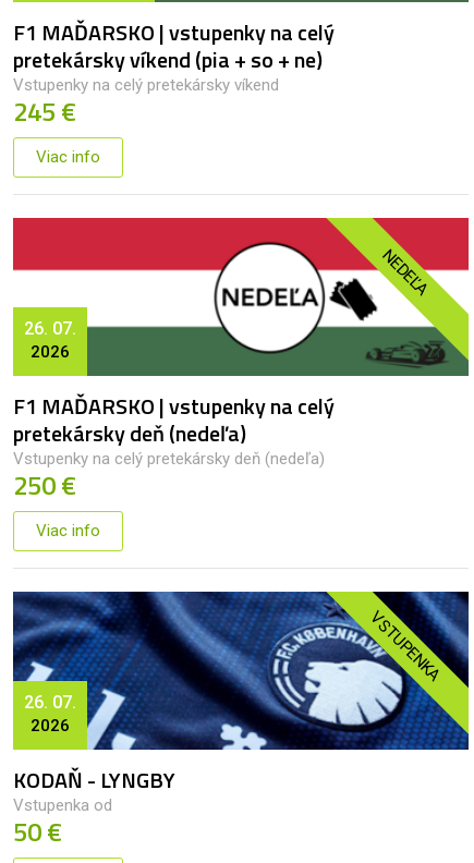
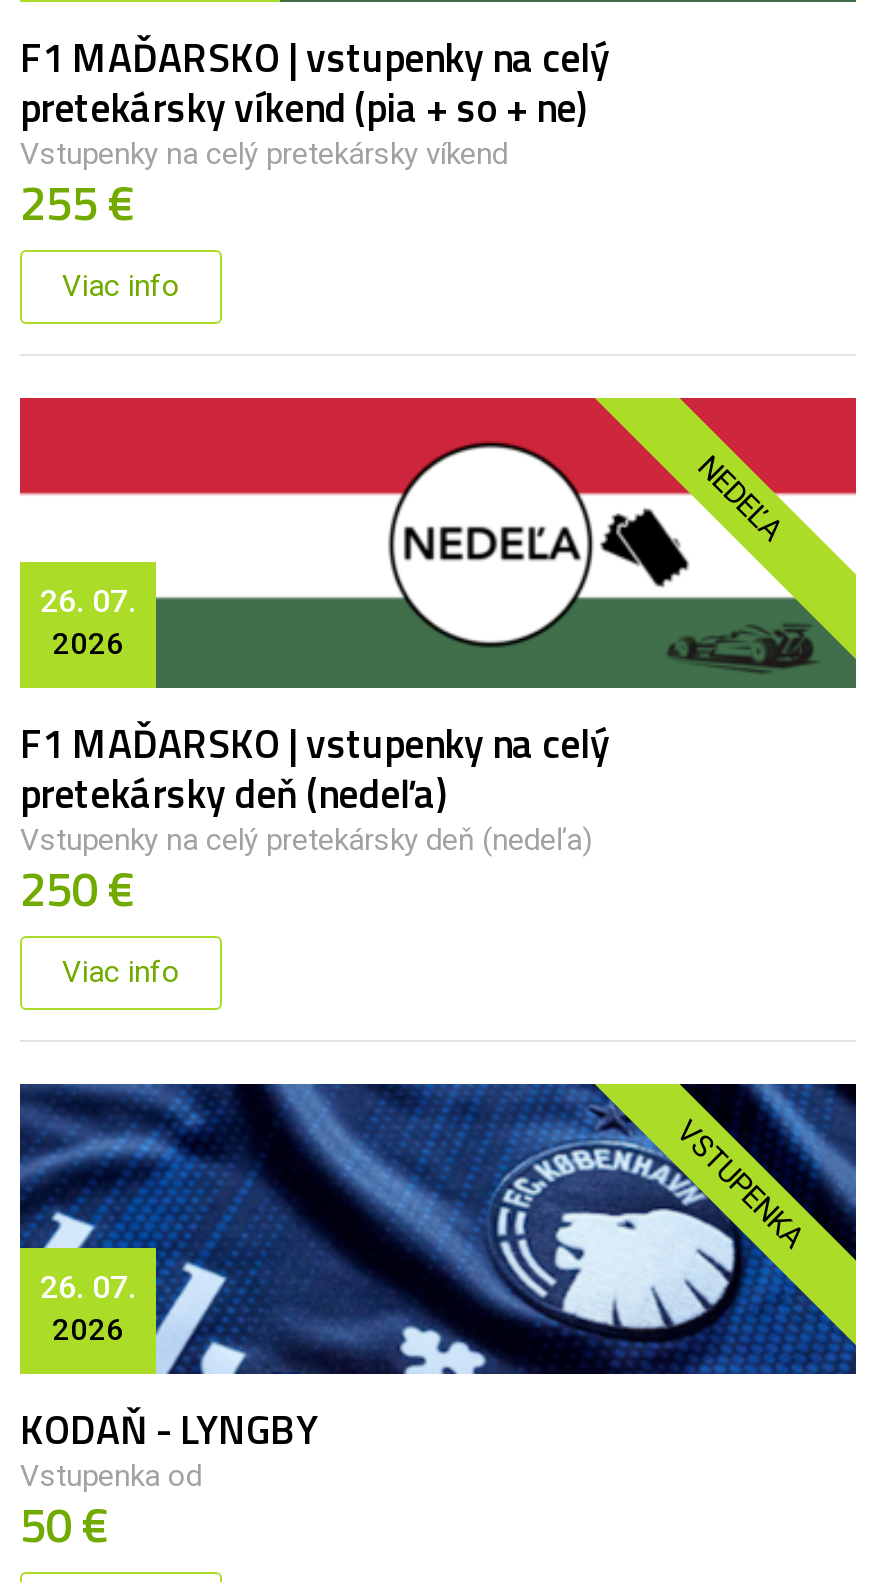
[13,91,76,130] 245 € -> [20,165,136,237] 255 €

